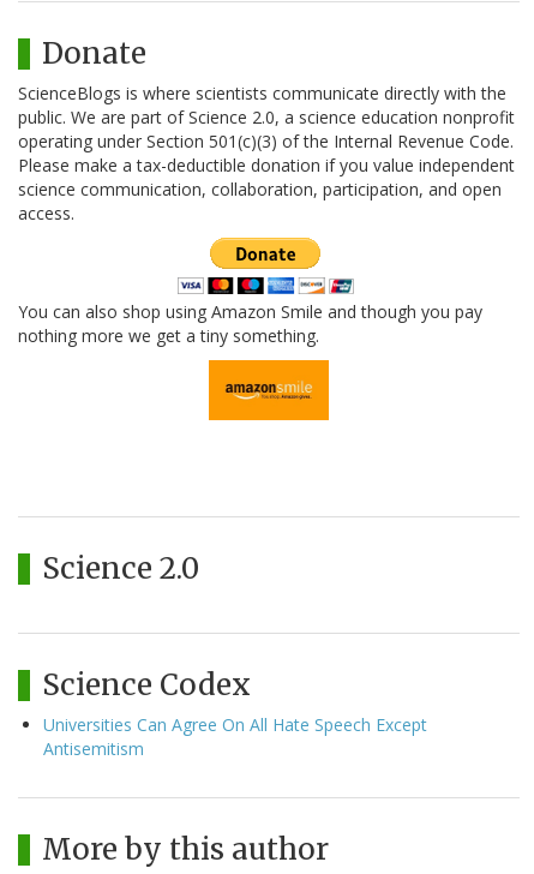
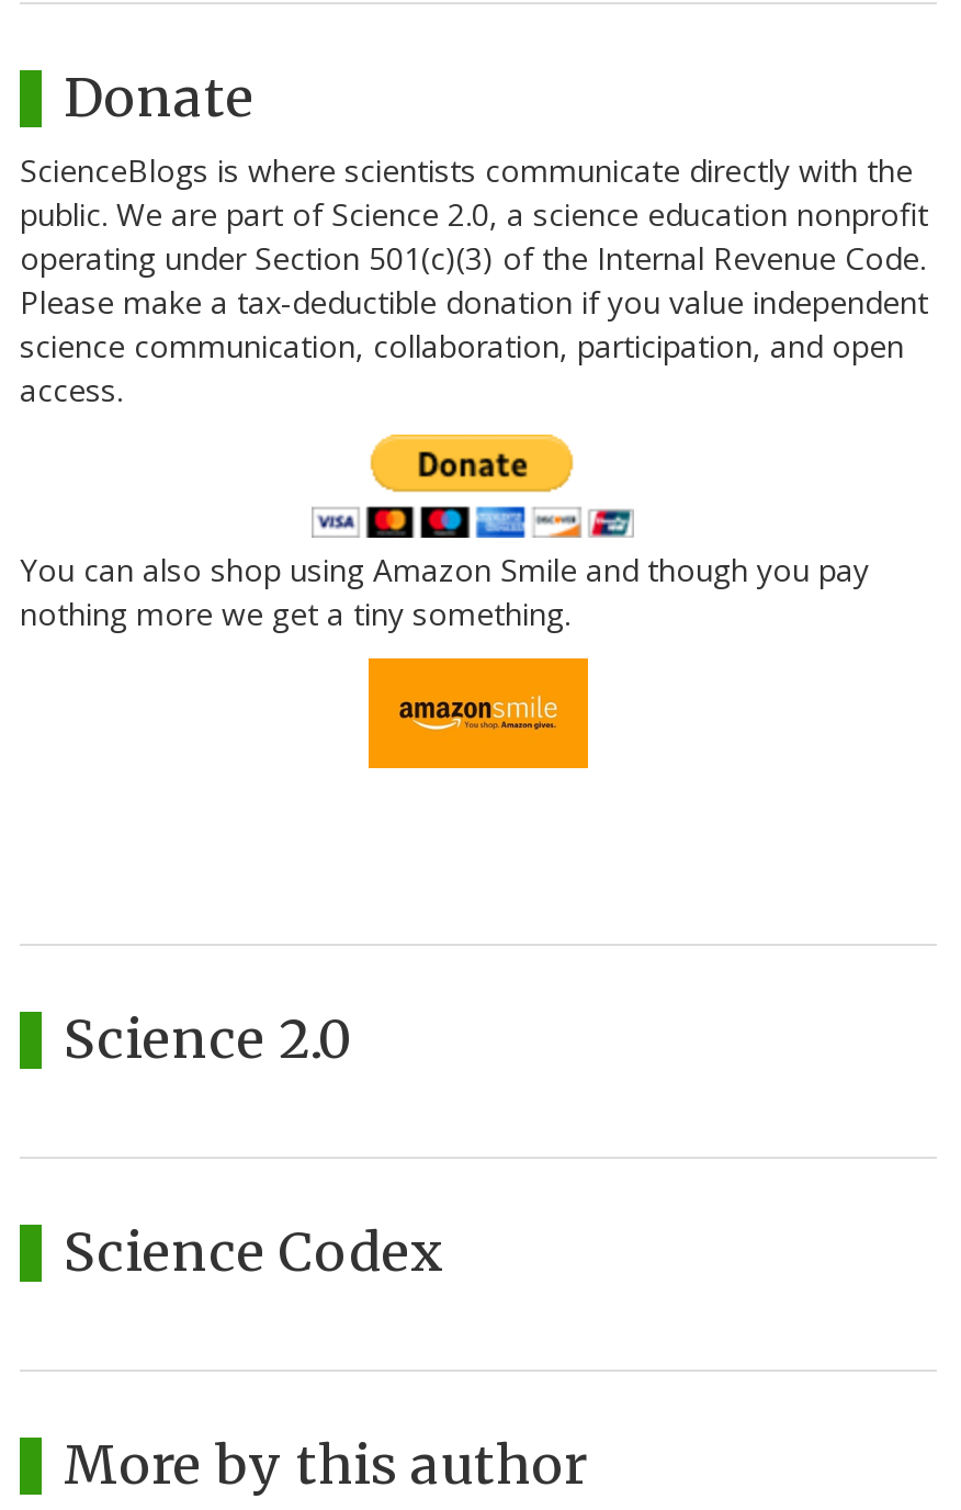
[43,714,427,760] Universities Can Agree On All Hate Speech Except | Antisemitism -> none

